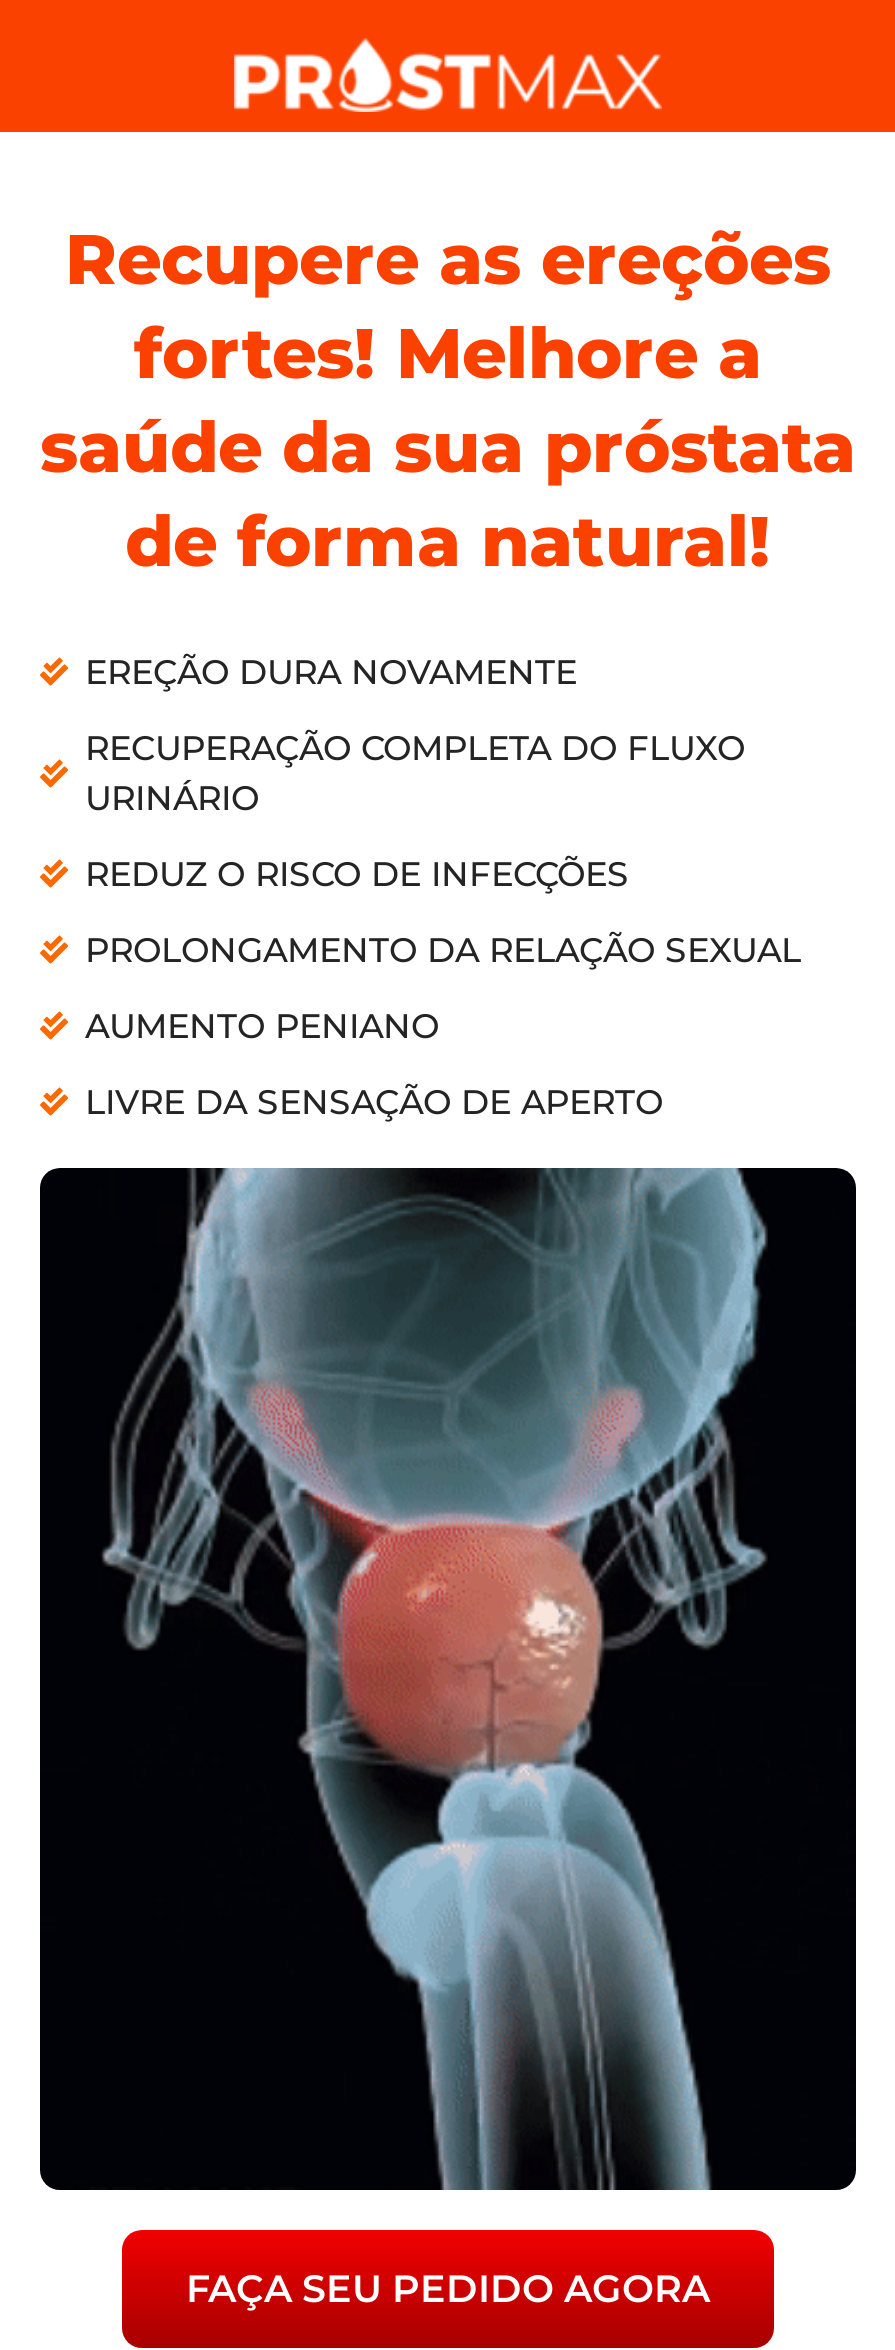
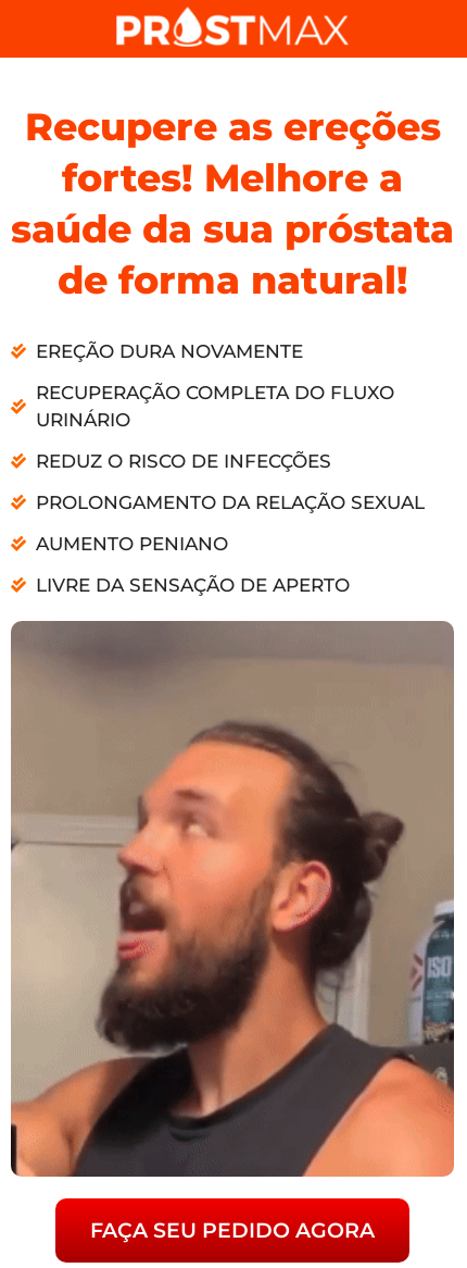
[38,1166,858,2192] [image] -> [10,620,455,1178] [image]

